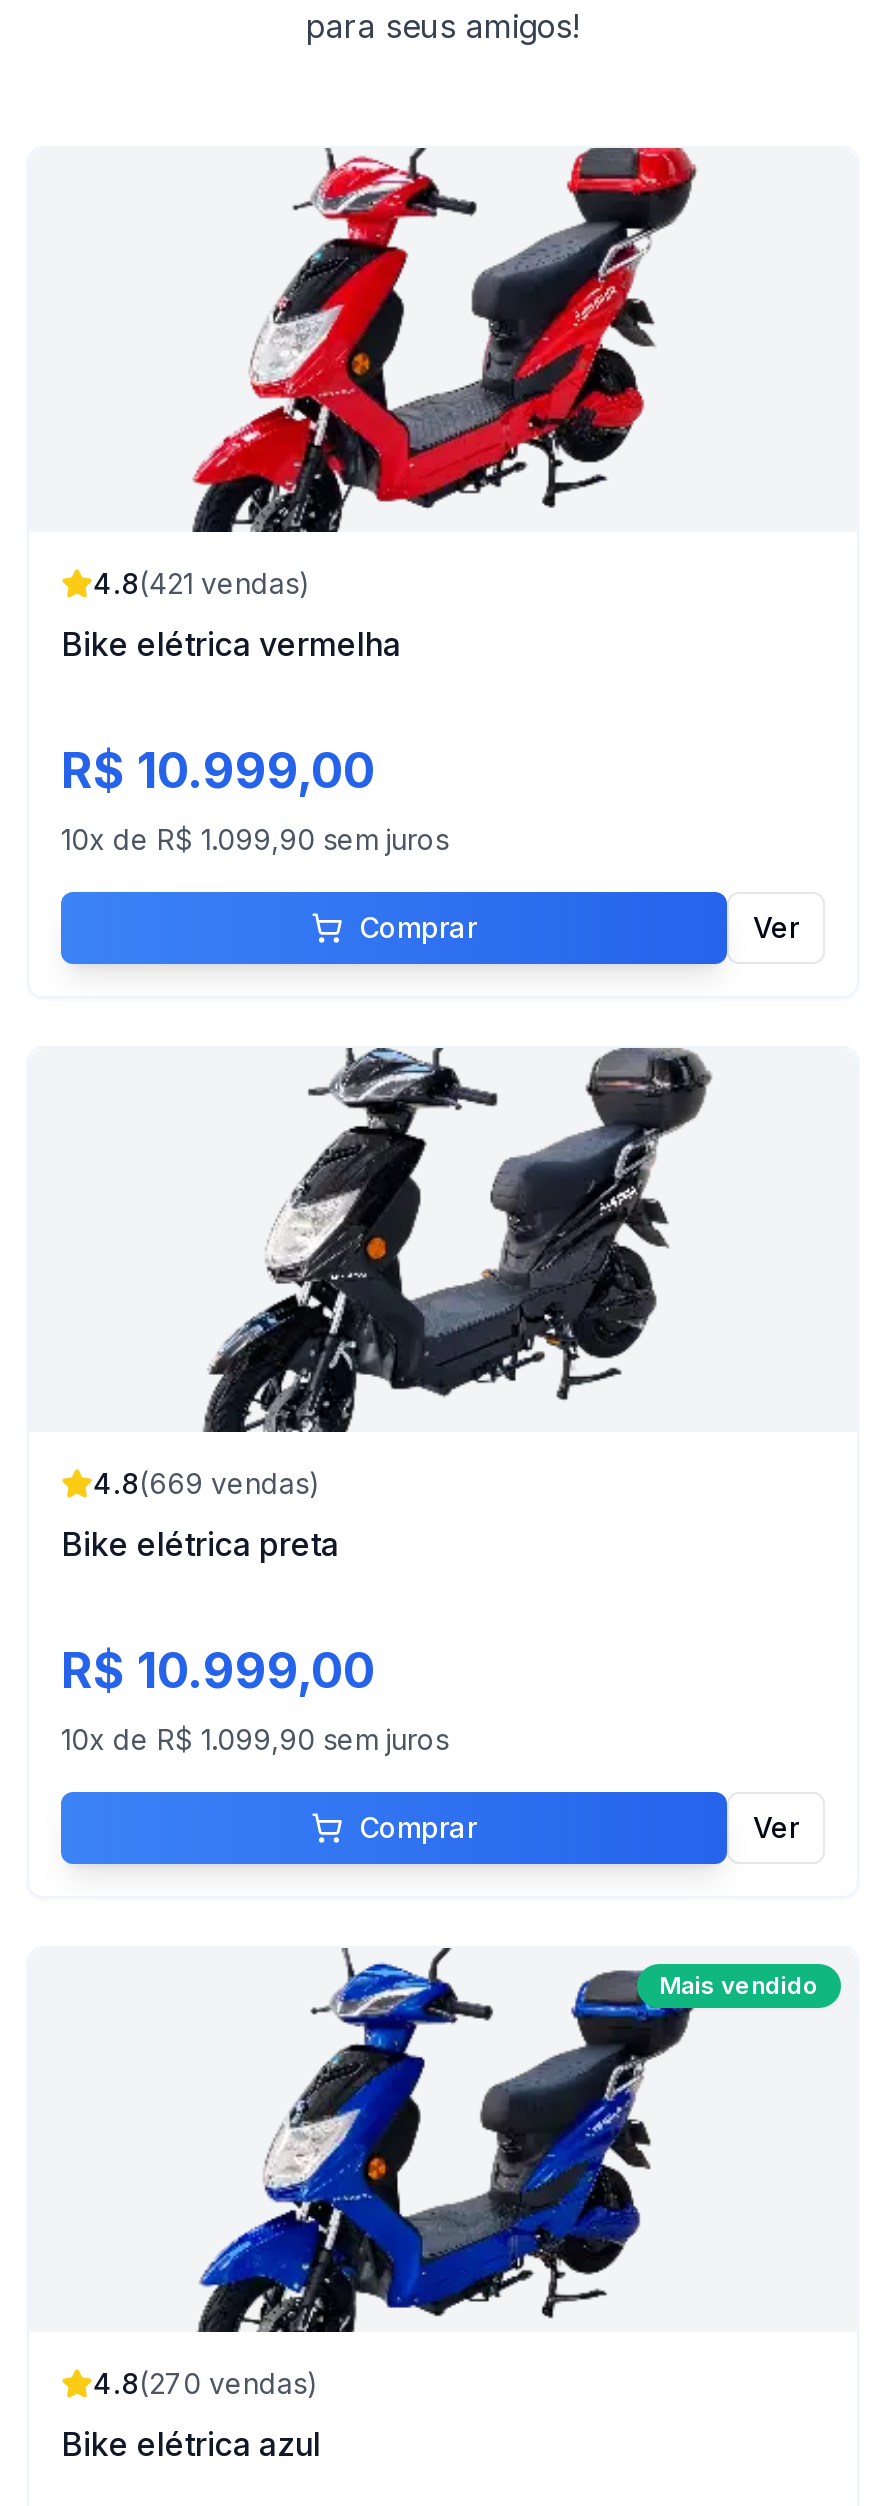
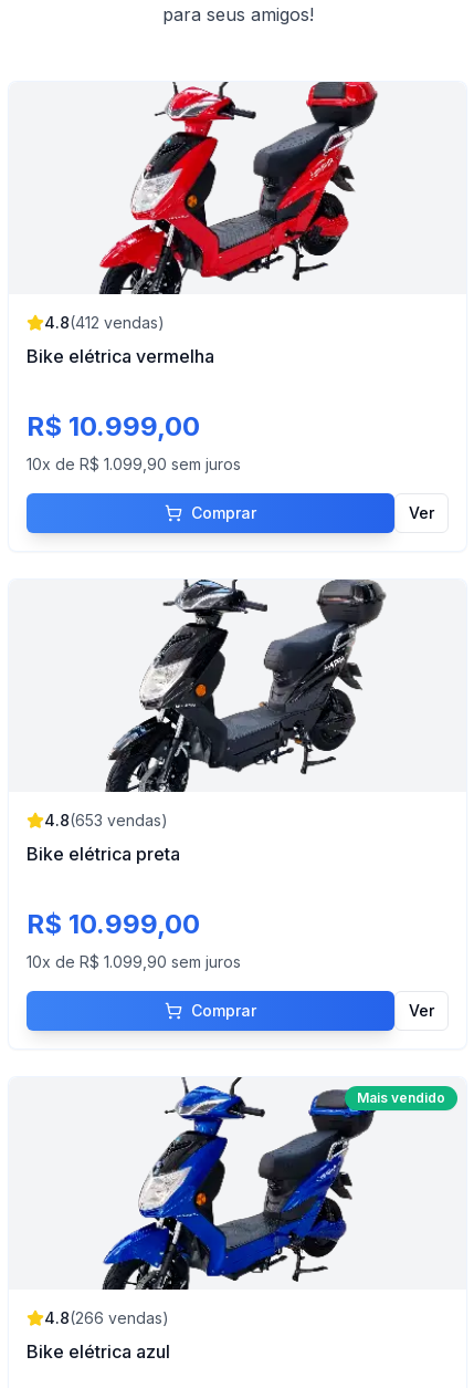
[93,566,311,600] 4.8(421 vendas) -> [44,313,165,332] 4.8(412 vendas)
[93,1466,321,1500] 4.8(669 vendas) -> [44,811,168,829] 4.8(653 vendas)
[93,2366,319,2400] 4.8(270 vendas) -> [44,1308,169,1327] 4.8(266 vendas)

